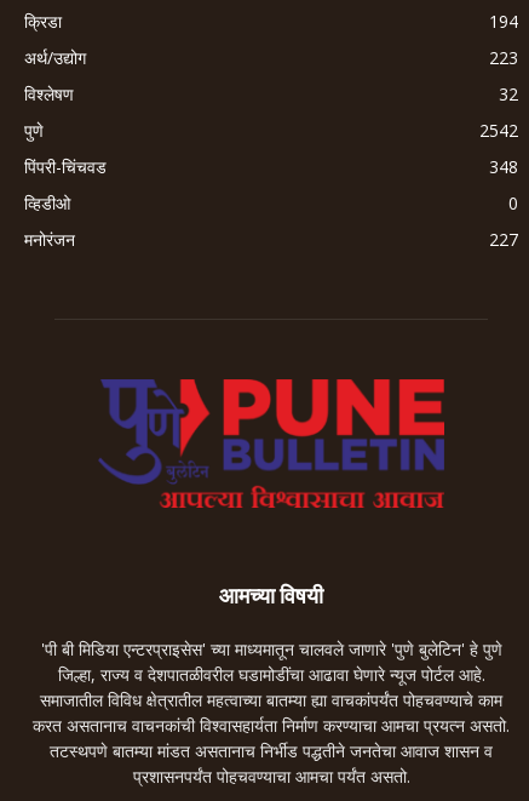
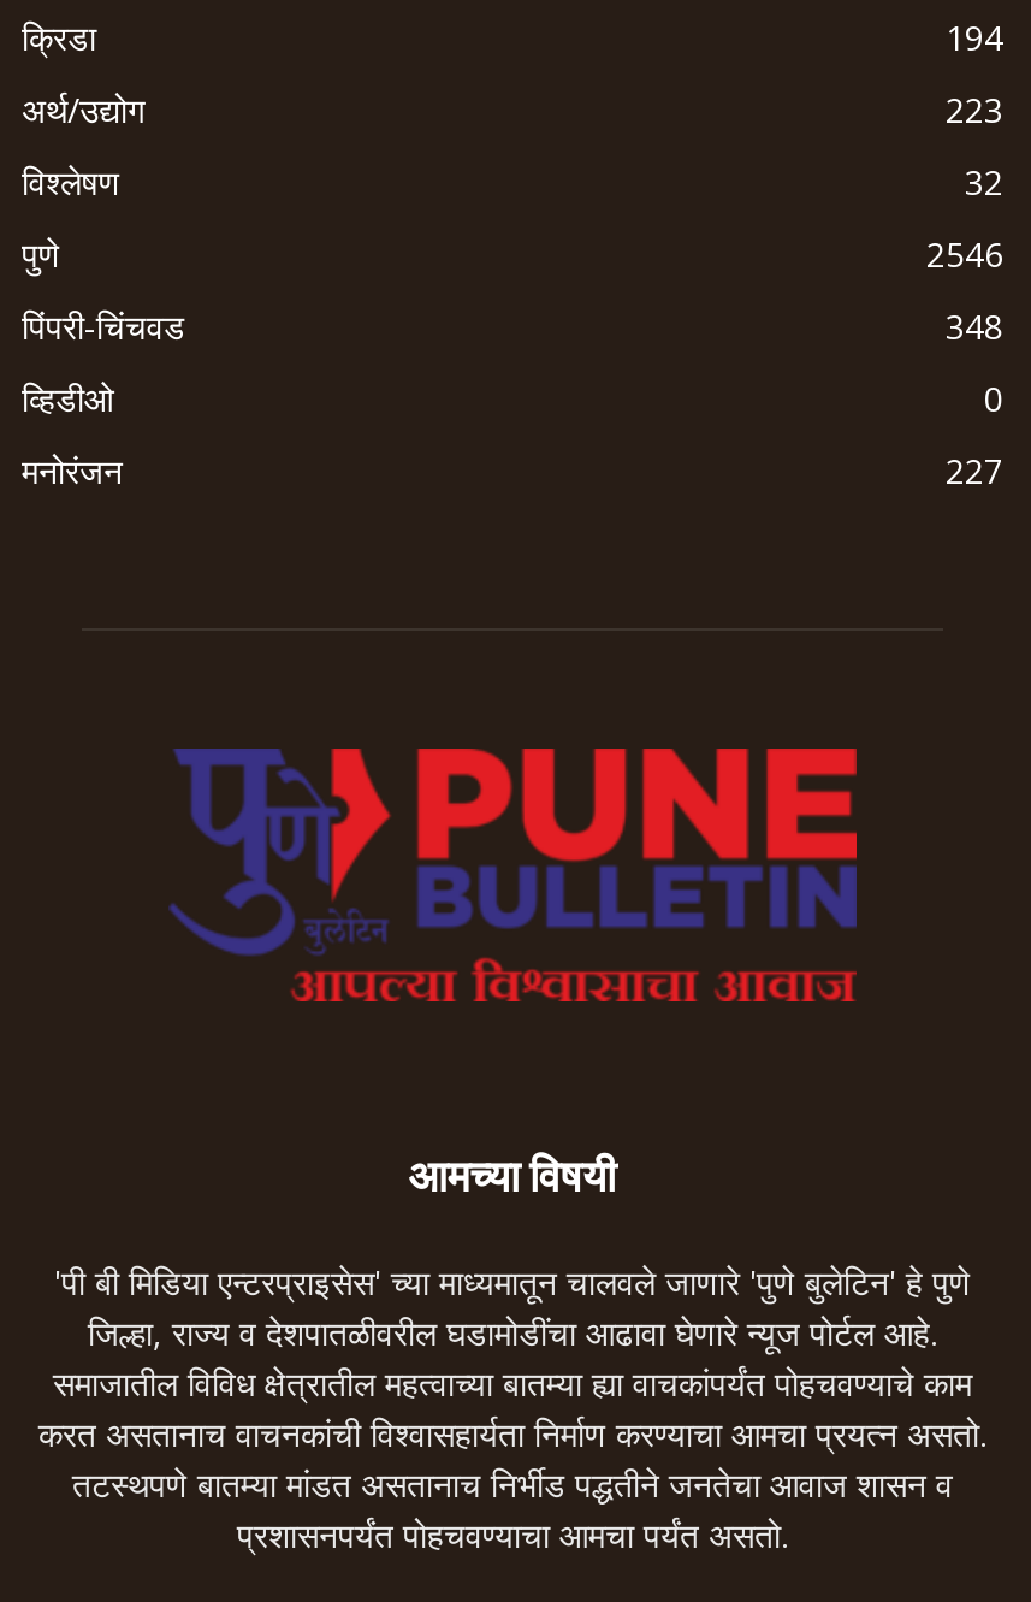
[479,119,518,142] 2542 -> [926,230,1003,276] 2546

